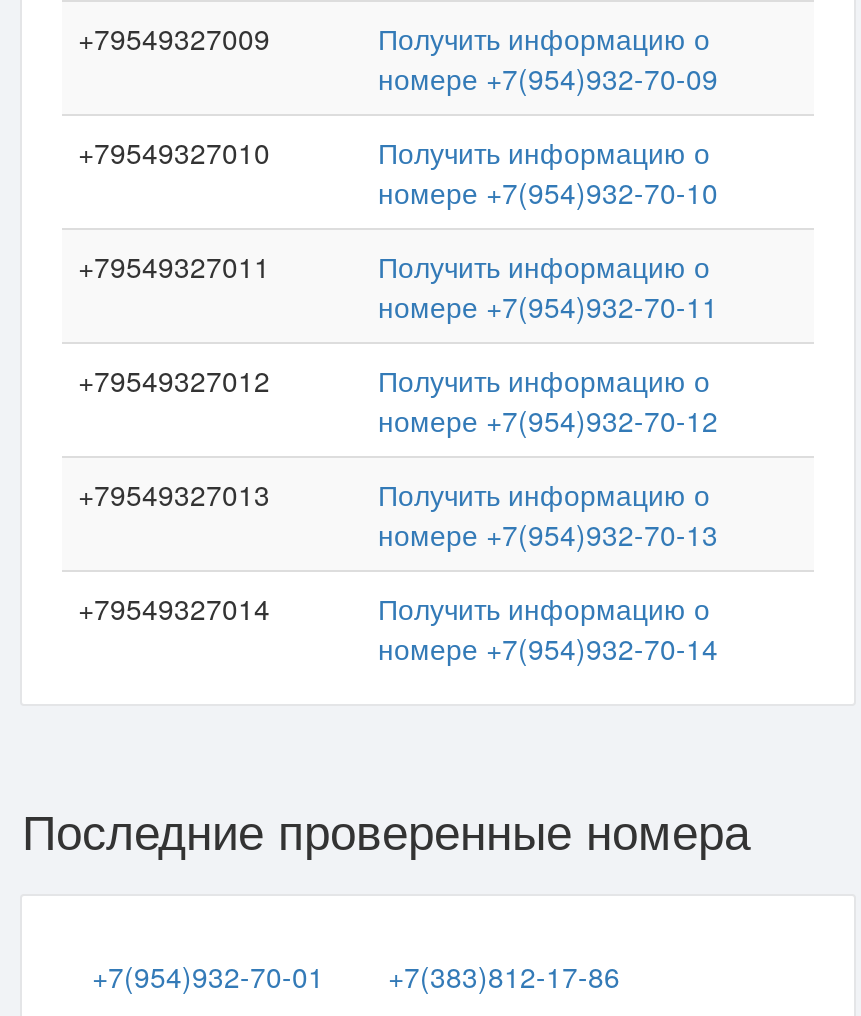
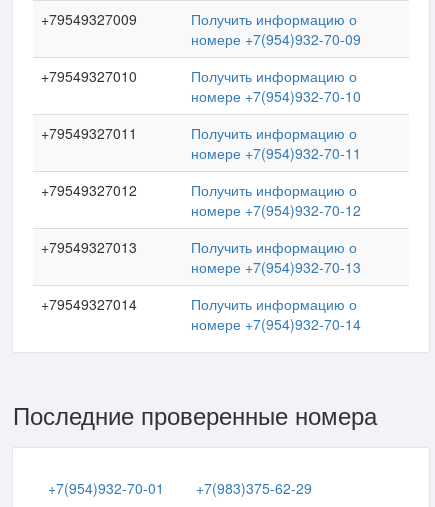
[92,956,620,996] +7(954)932-70-01 +7(383)812-17-86 -> [48,478,312,498] +7(954)932-70-01 +7(983)375-62-29

